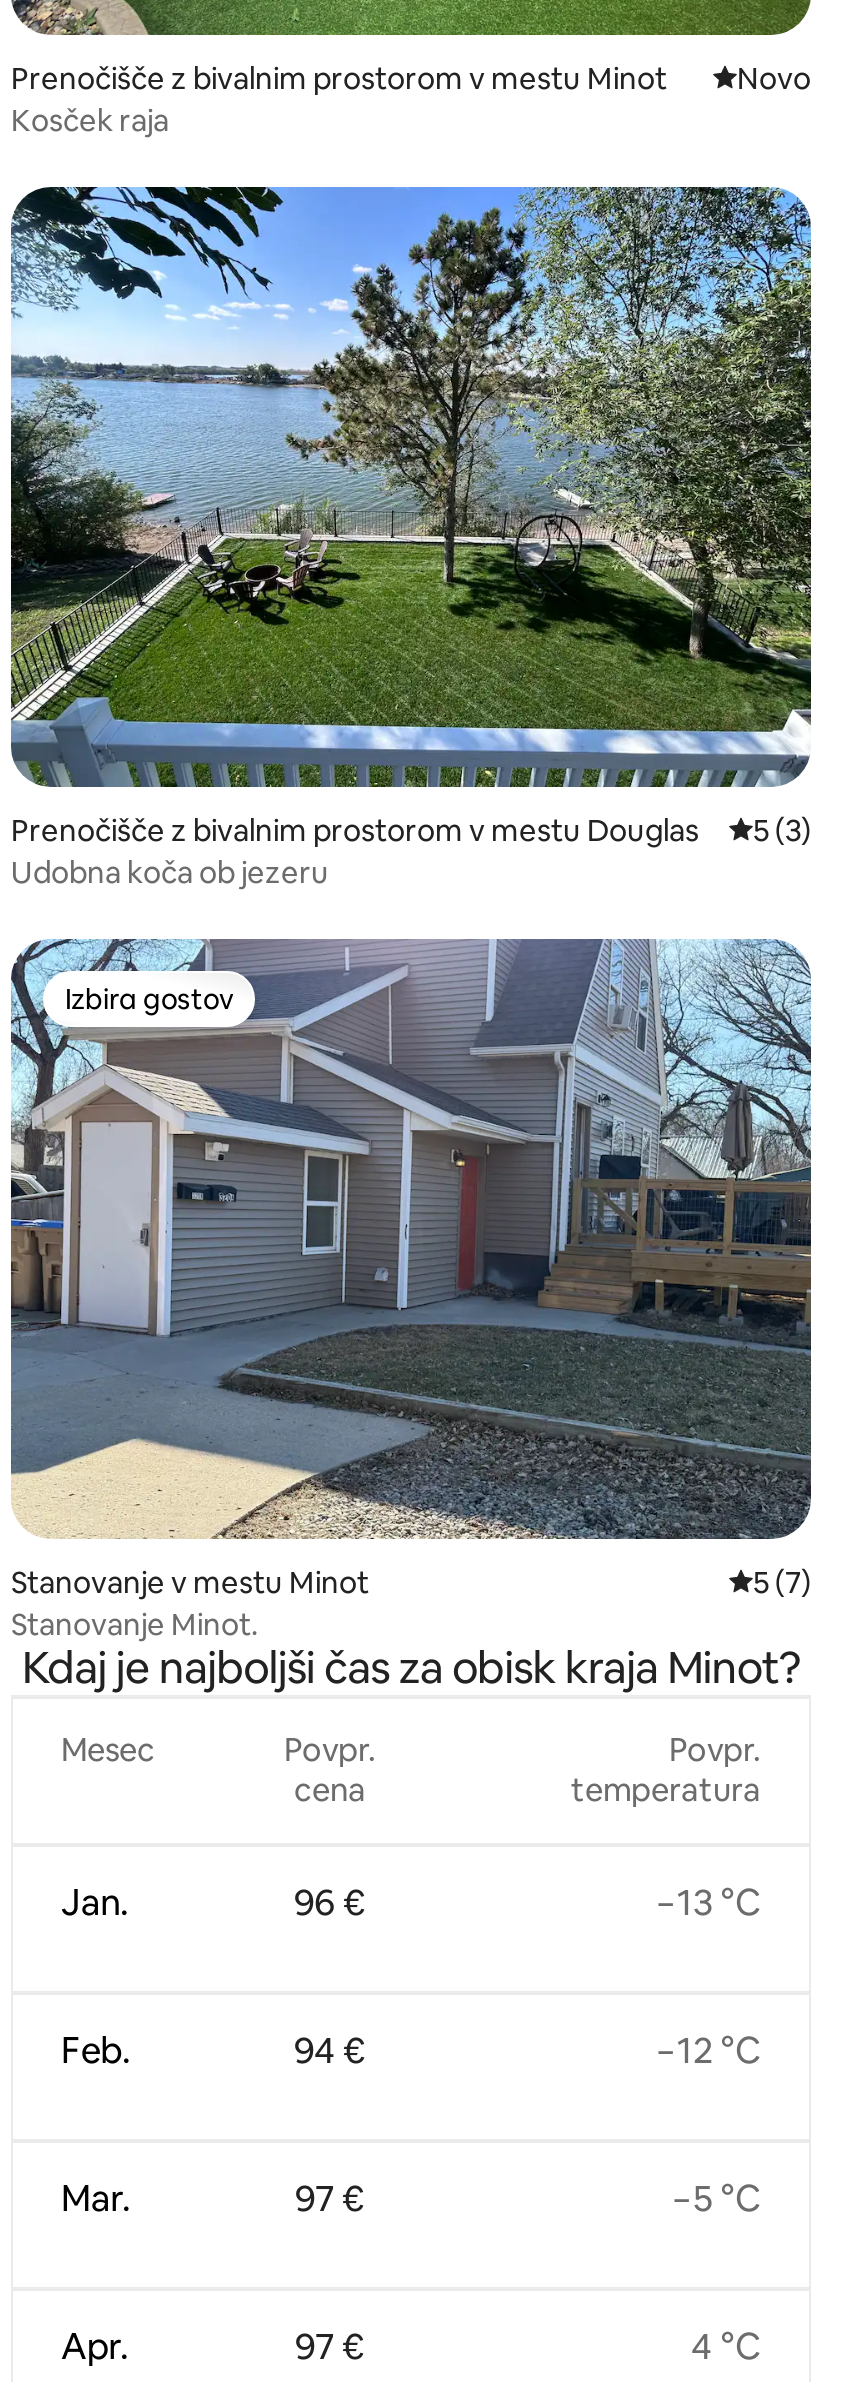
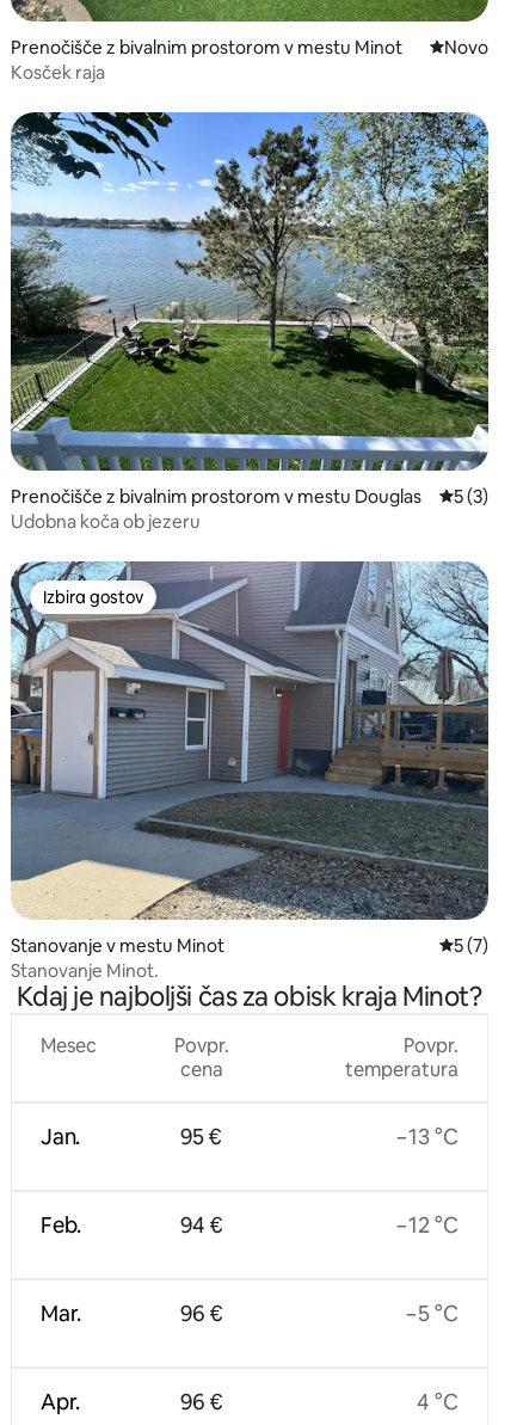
[294,1880,366,1926] 96 € -> [180,1123,222,1150] 95 €
[295,2176,365,2222] 97 € -> [180,1299,223,1327] 96 €
[295,2324,365,2370] 97 € -> [180,1388,223,1415] 96 €

